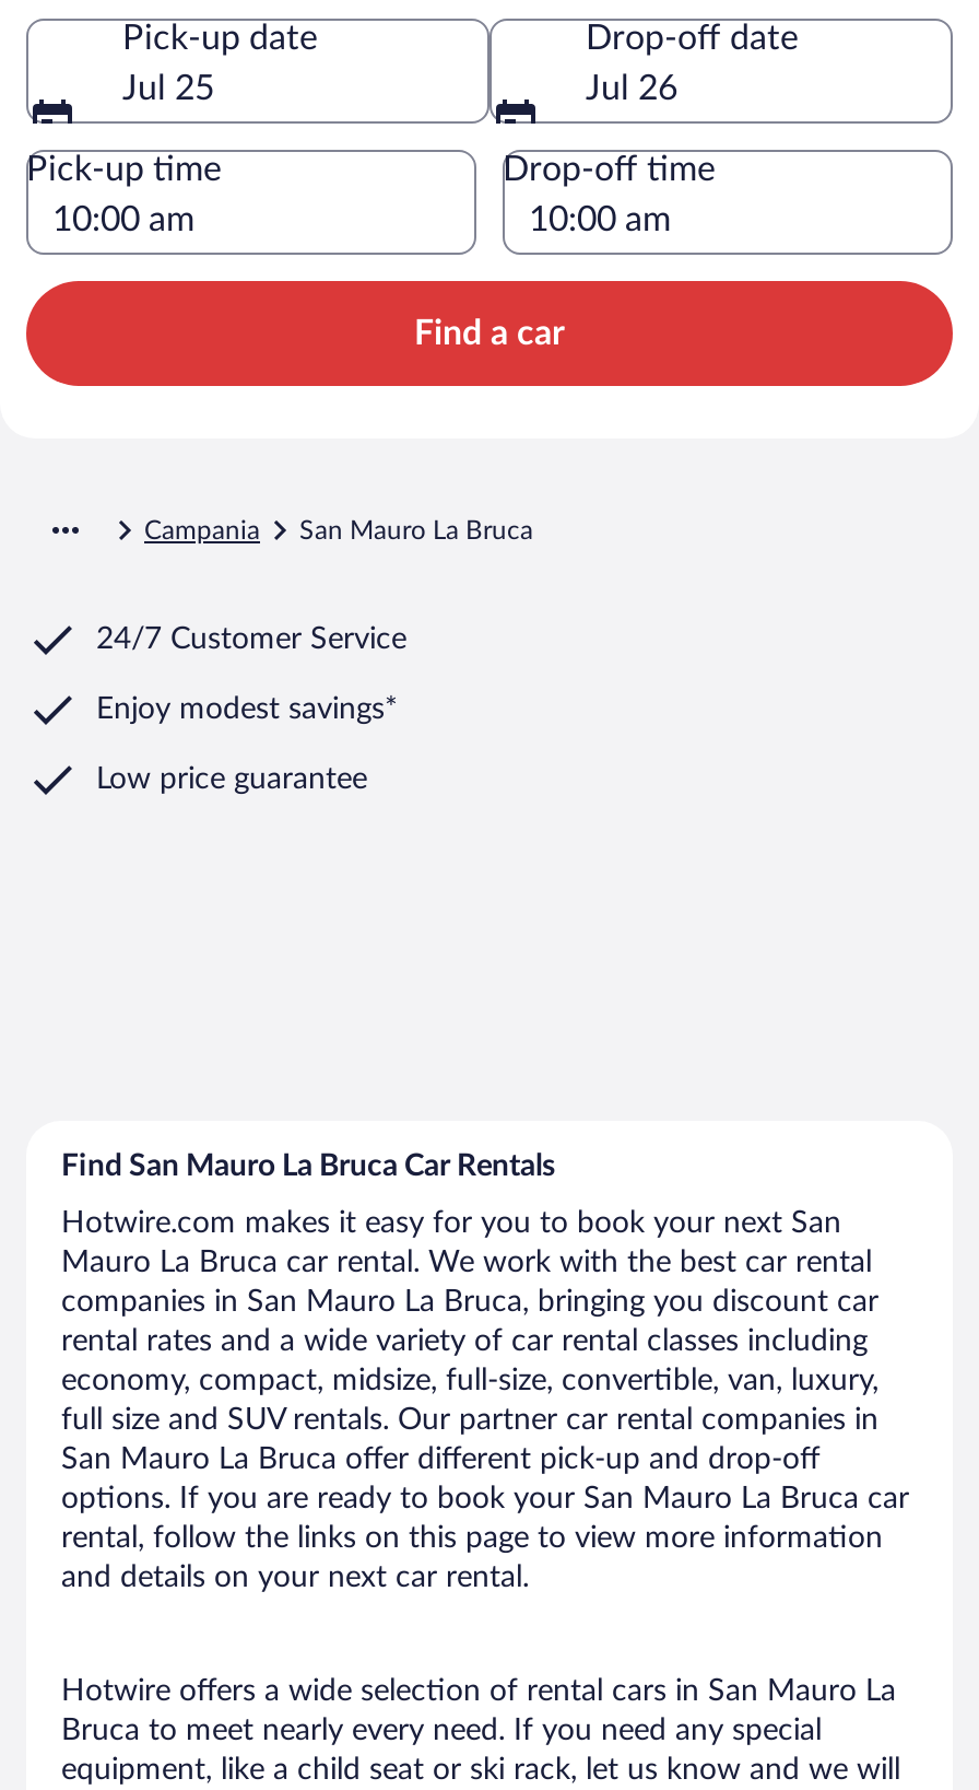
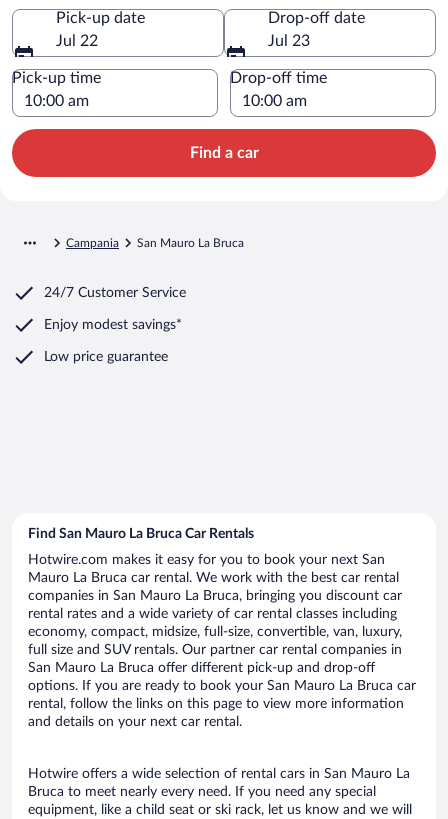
[122,70,214,105] Jul 25 -> [56,33,98,49] Jul 22
[586,70,677,105] Jul 26 -> [268,33,310,49] Jul 23

